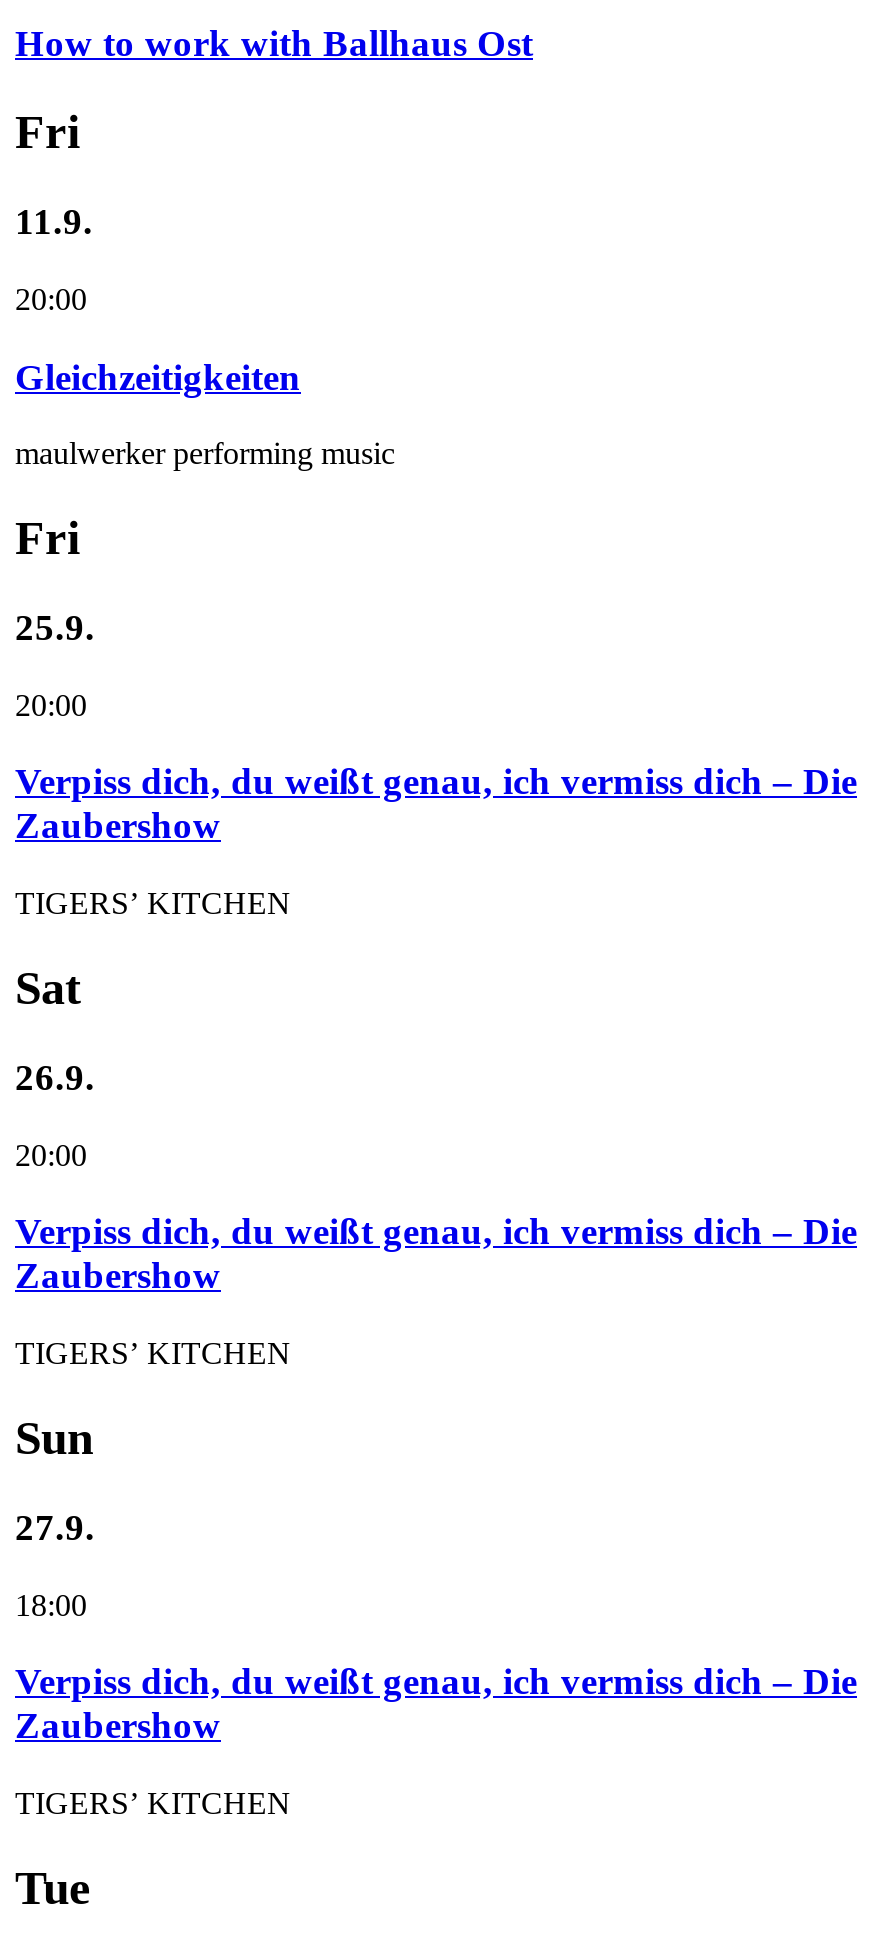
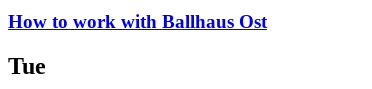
[15,106,857,1820] Fri | 11.9. | 20:00 | Gleichzeitigkeiten | maulwerker performing music | Fri | 25.9. | 20:00 | Verpiss dich, du weißt genau, ich vermiss dich – Die | Zaubershow | TIGERS’ KITCHEN | Sat | 26.9. | 20:00 | Verpiss dich, du weißt genau, ich vermiss dich – Die | Zaubershow | TIGERS’ KITCHEN | Sun | 27.9. | 18:00 | Verpiss dich, du weißt genau, ich vermiss dich – Die | Zaubershow | TIGERS’ KITCHEN -> none

